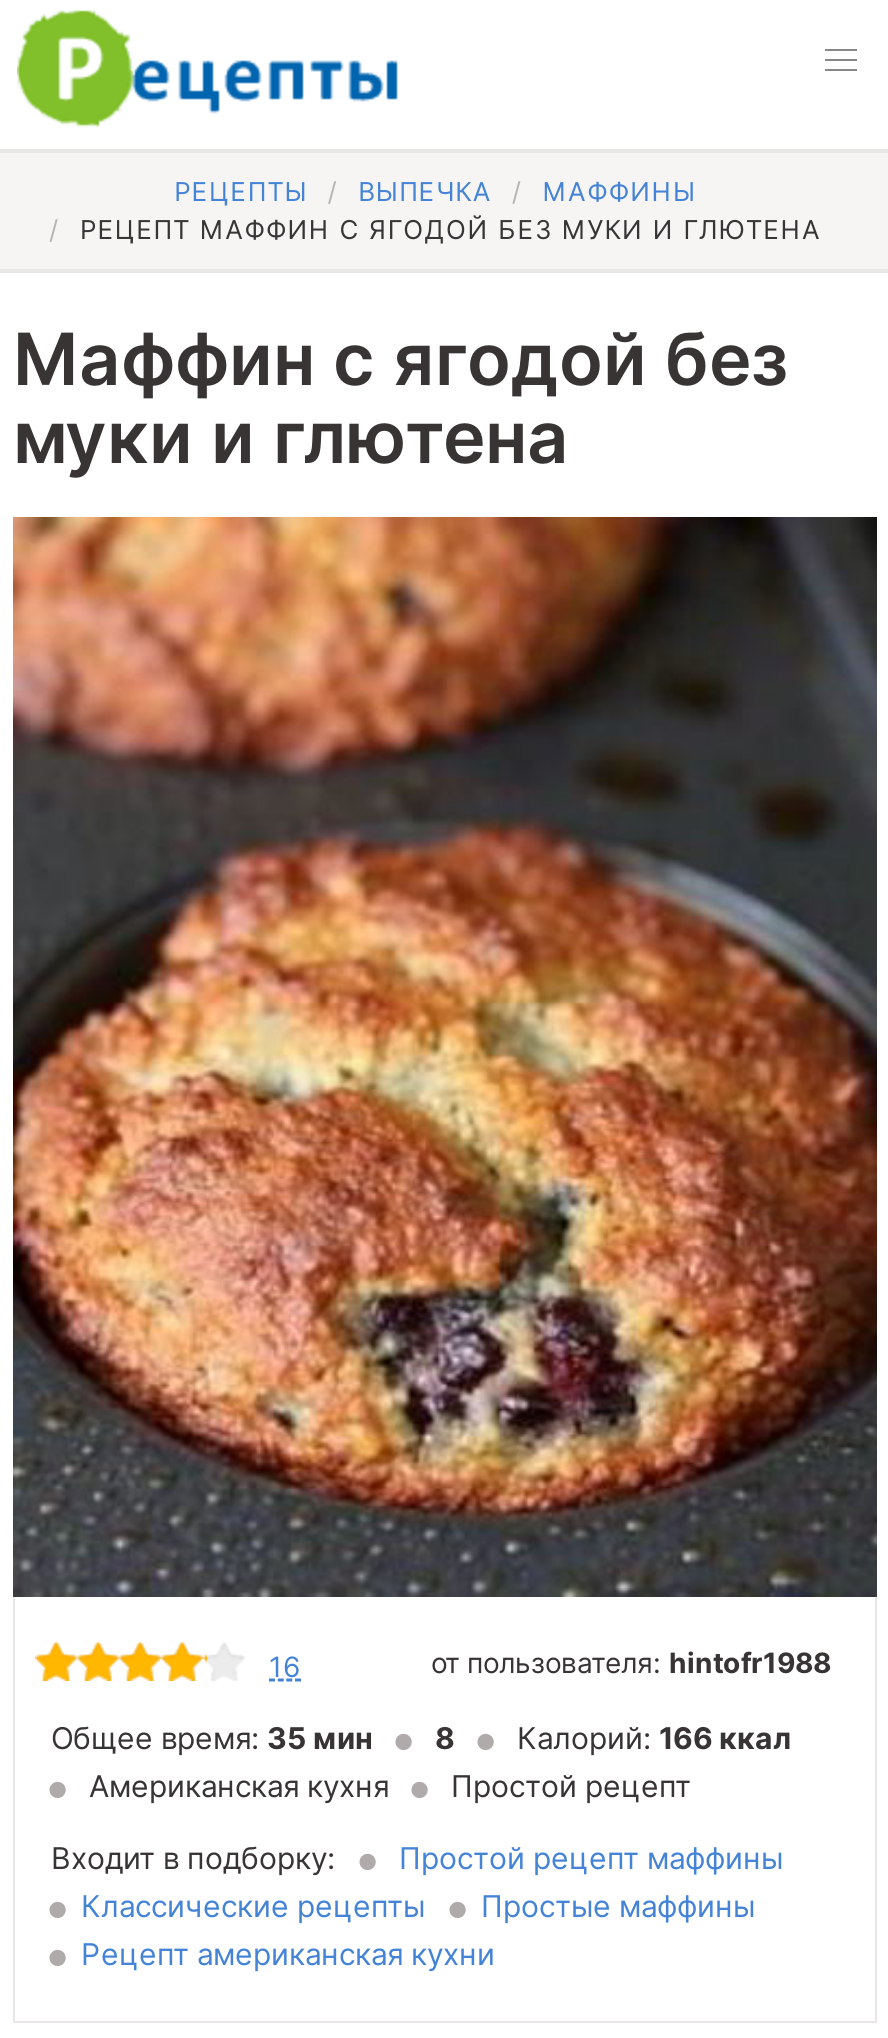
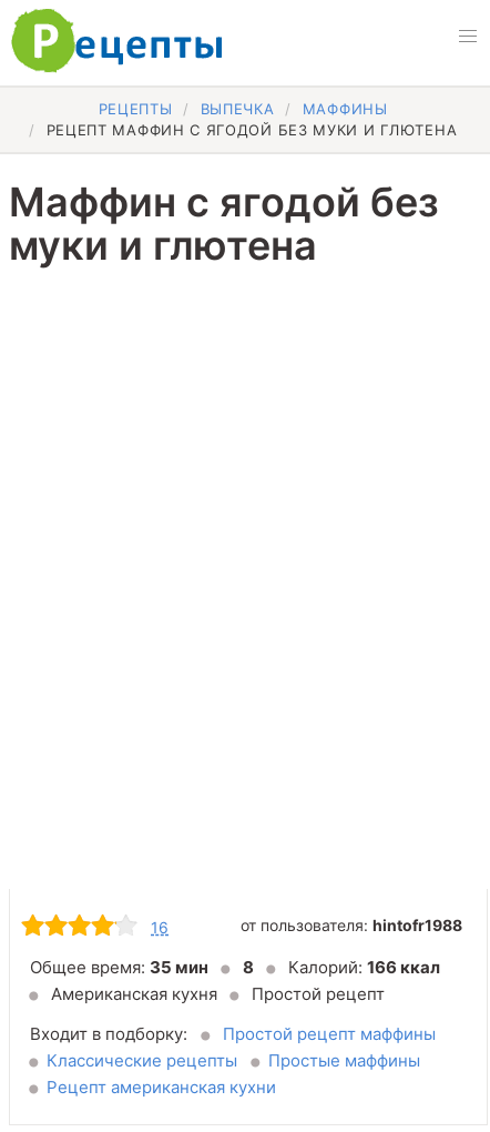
[11,515,879,1599] [image] -> none

